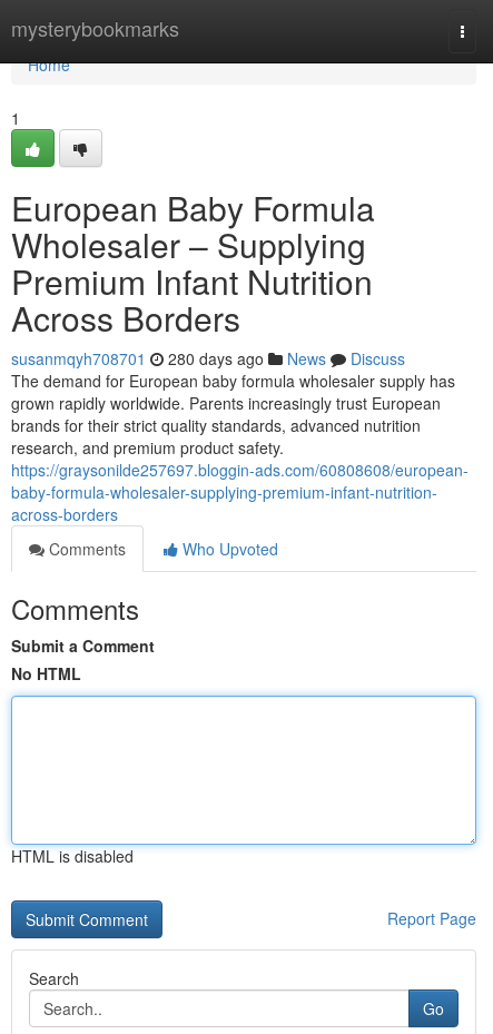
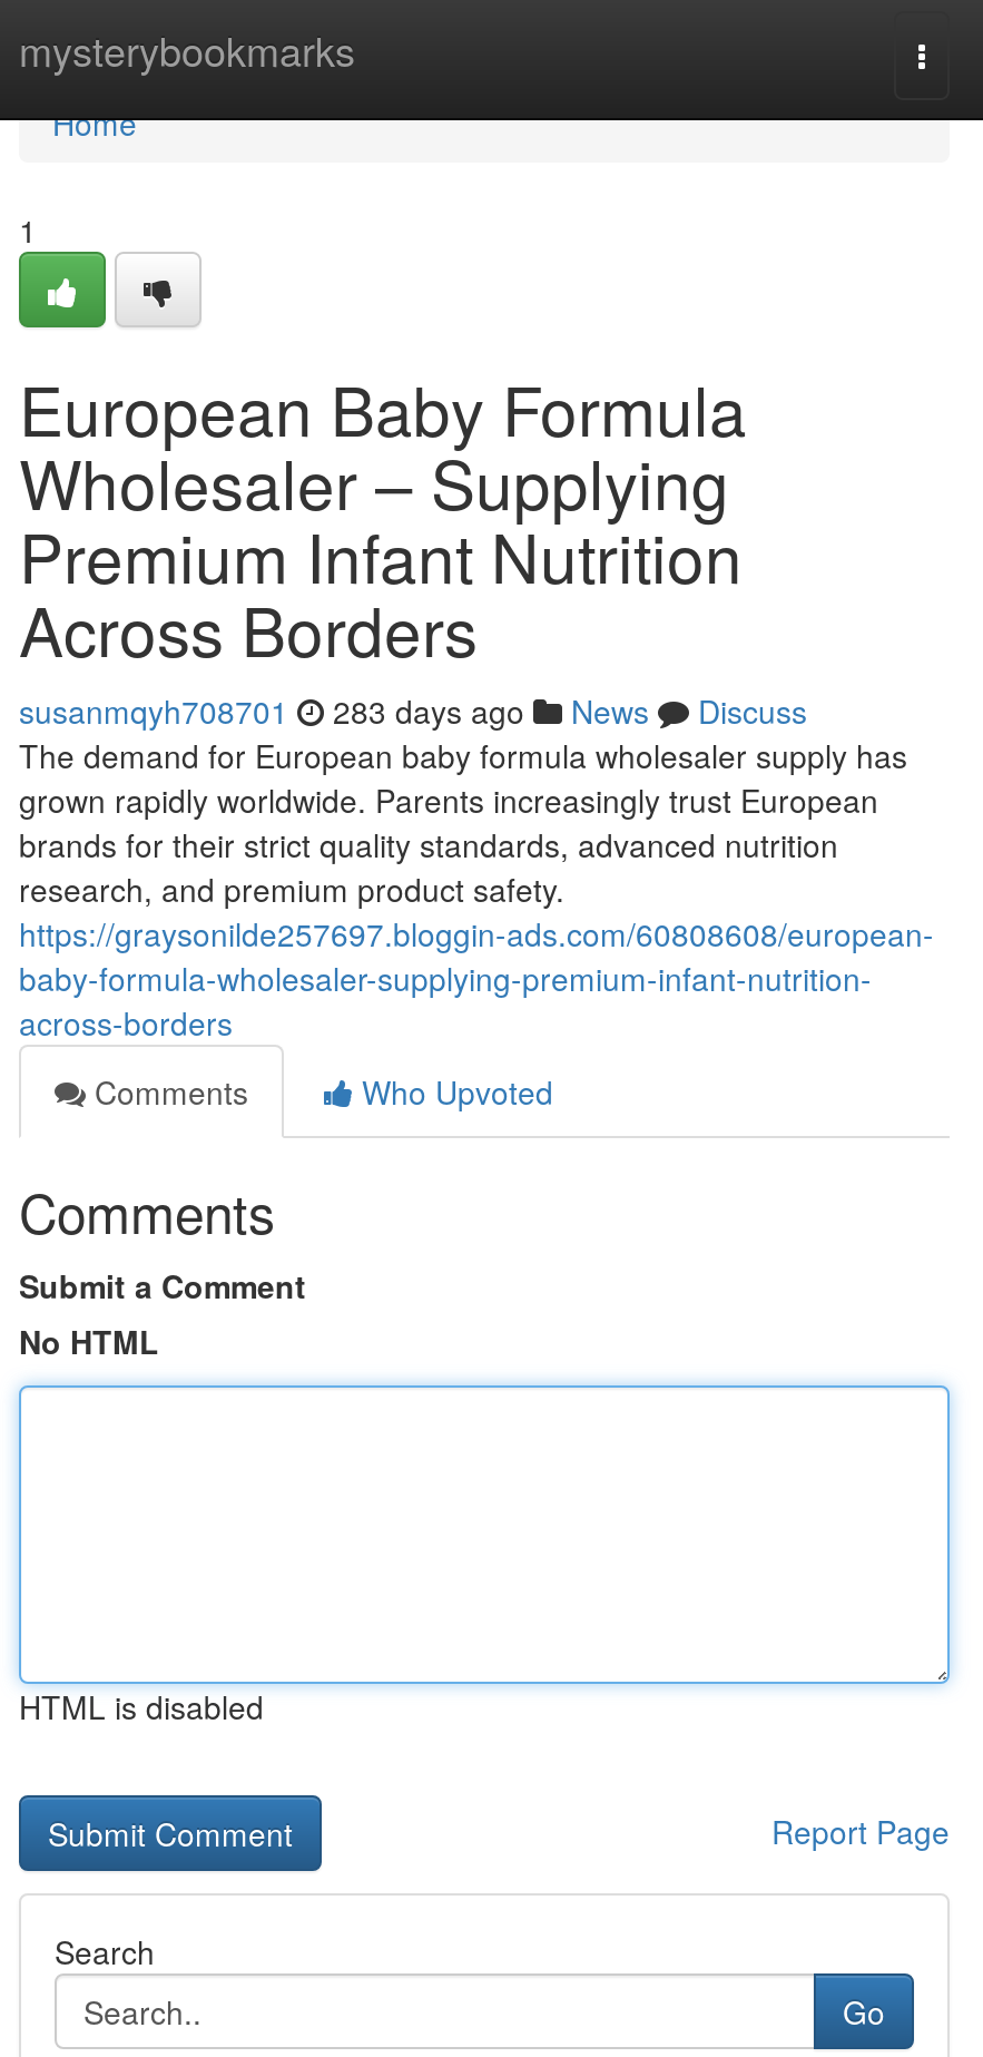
[11,347,405,370] susanmqyh708701 280 days ago News Discuss -> [19,688,807,733] susanmqyh708701 283 days ago News Discuss

